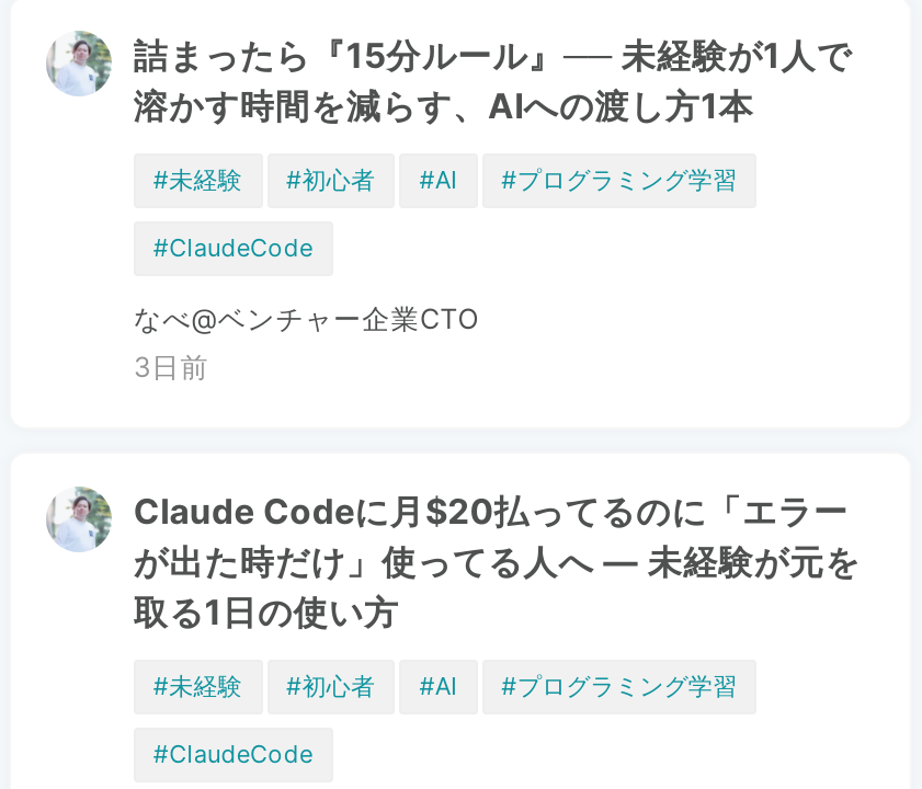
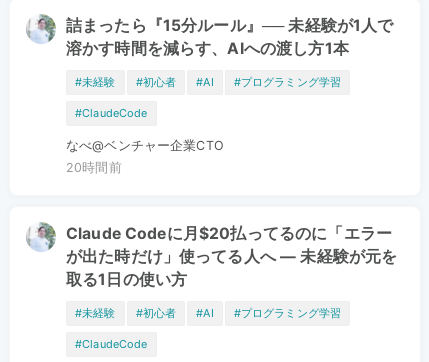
[134,351,209,384] 3日前 -> [66,160,122,175] 20時間前

